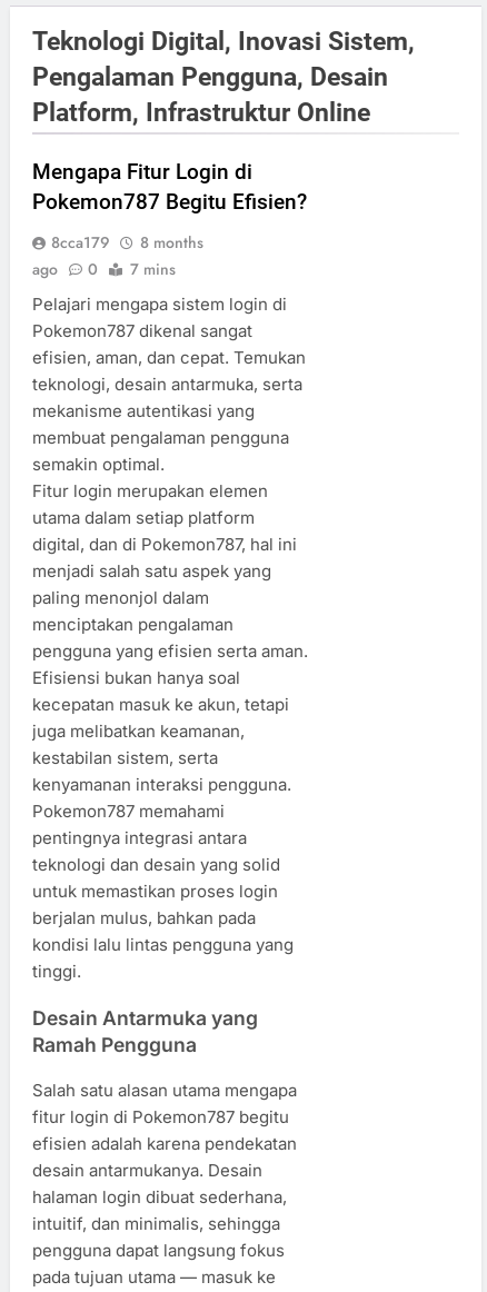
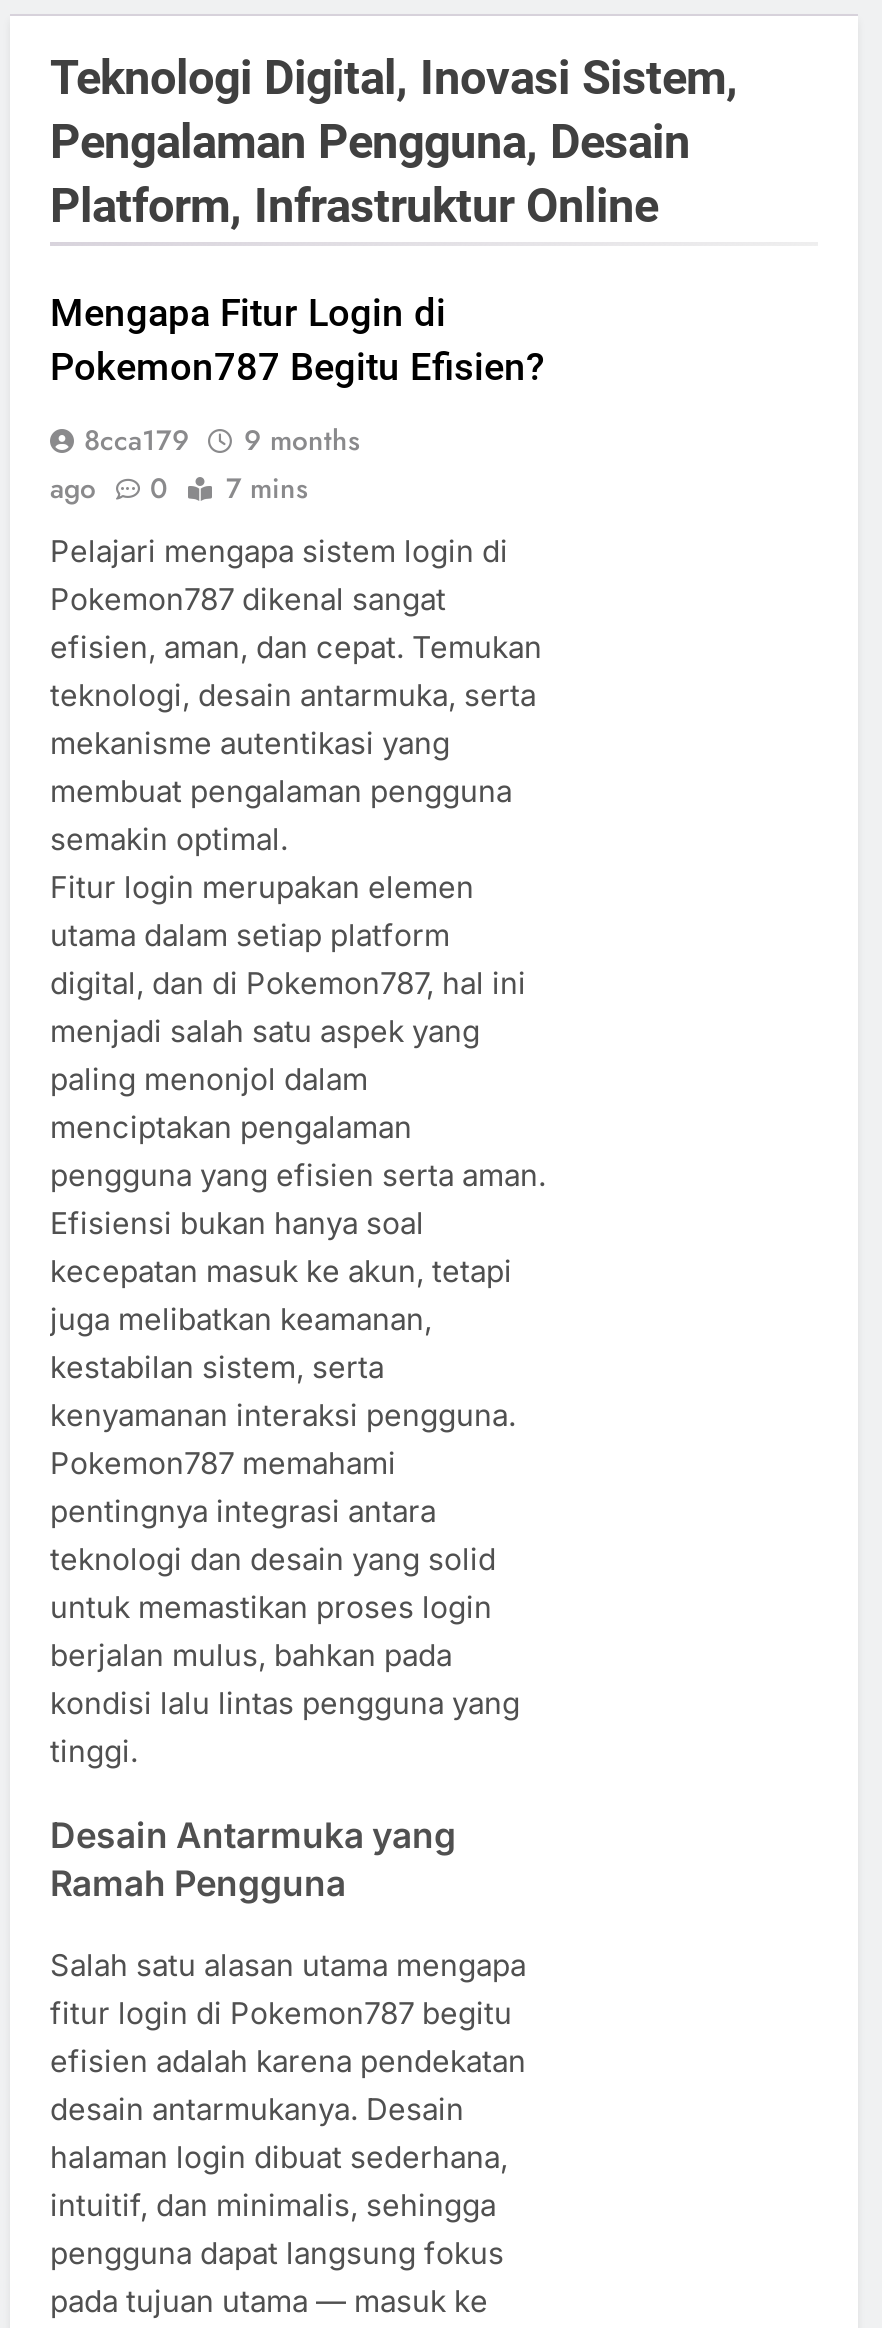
[51,231,203,254] 8cca179 8 months -> [84,420,360,460] 8cca179 9 months

